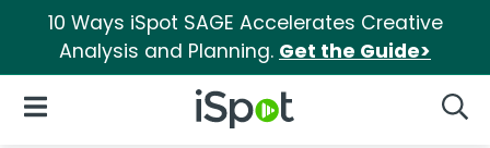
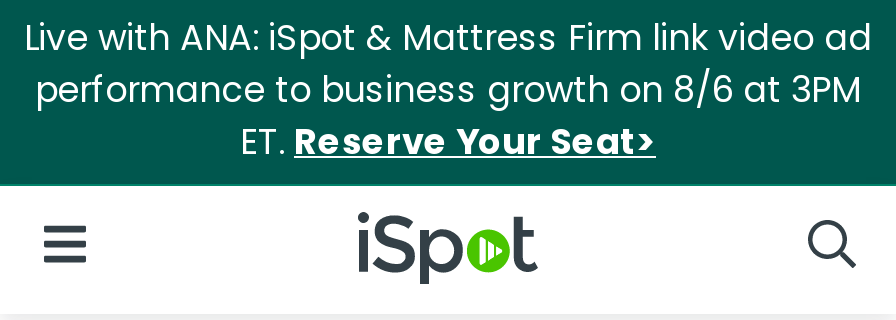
[48,10,442,64] 10 Ways iSpot SAGE Accelerates Creative | Analysis and Planning. Get the Guide> -> [24,14,872,166] Live with ANA: iSpot & Mattress Firm link video ad | performance to business growth on 8/6 at 3PM | ET. Reserve Your Seat>

